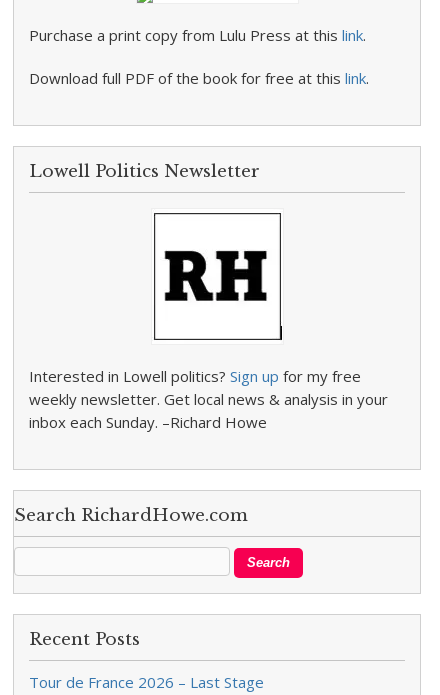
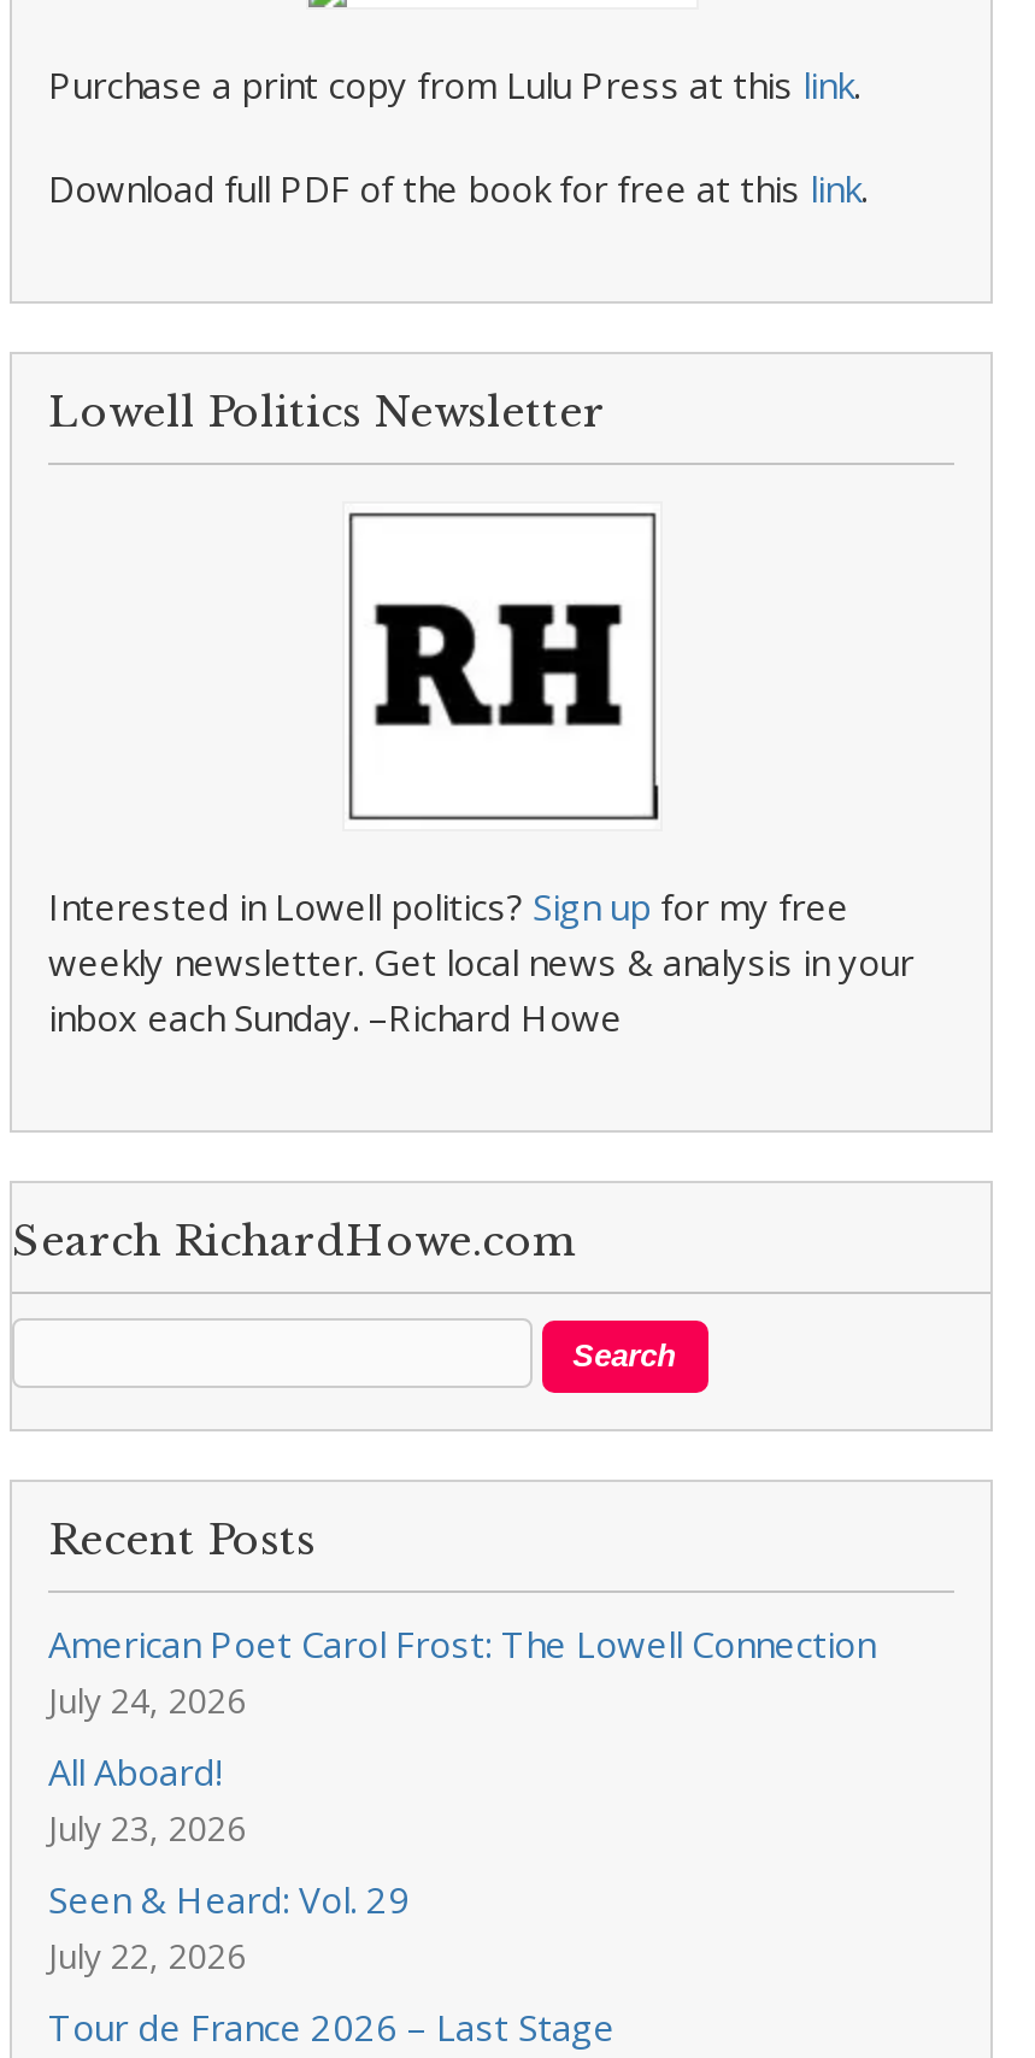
none -> [48,1619,875,1978] American Poet Carol Frost: The Lowell Connection | July 24, 2026 | All Aboard! | July 23, 2026 | Seen & Heard: Vol. 29 | July 22, 2026

